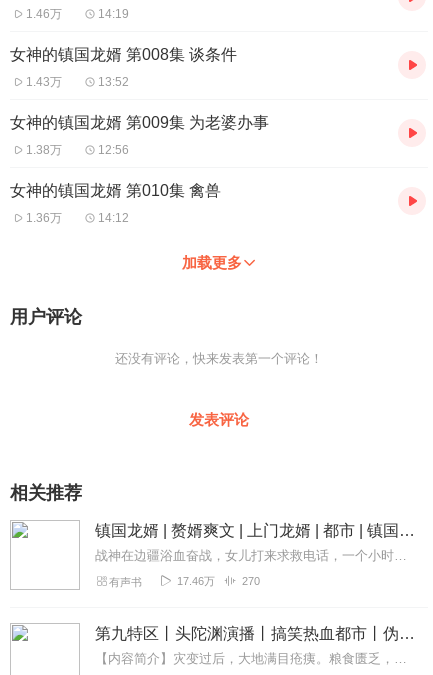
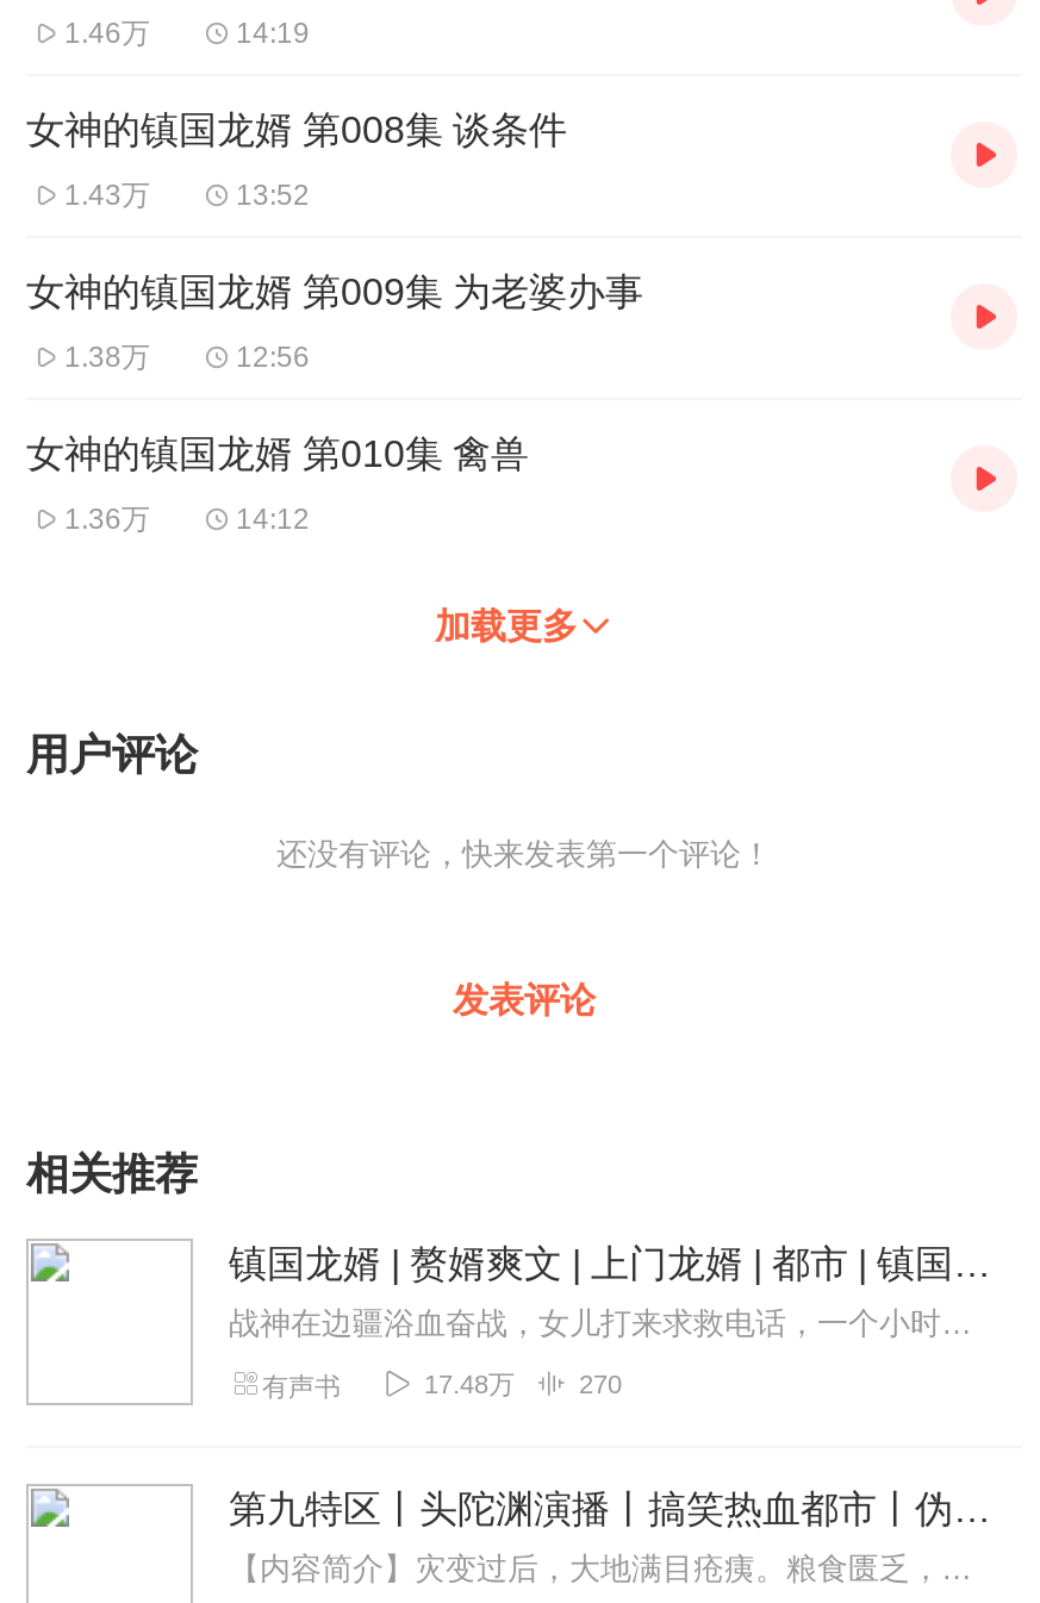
[177,575,215,587] 17.46万 -> [424,1370,515,1398] 17.48万

